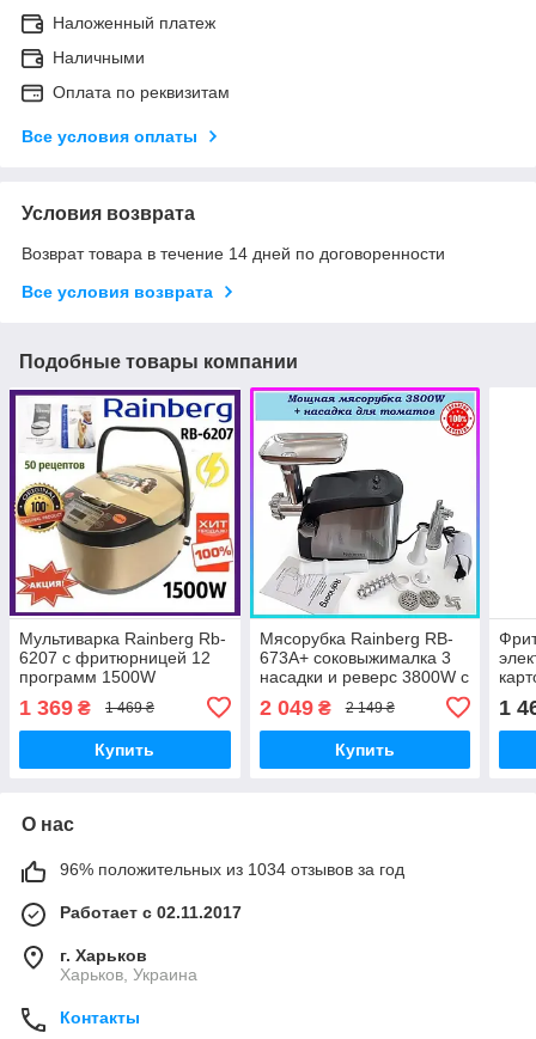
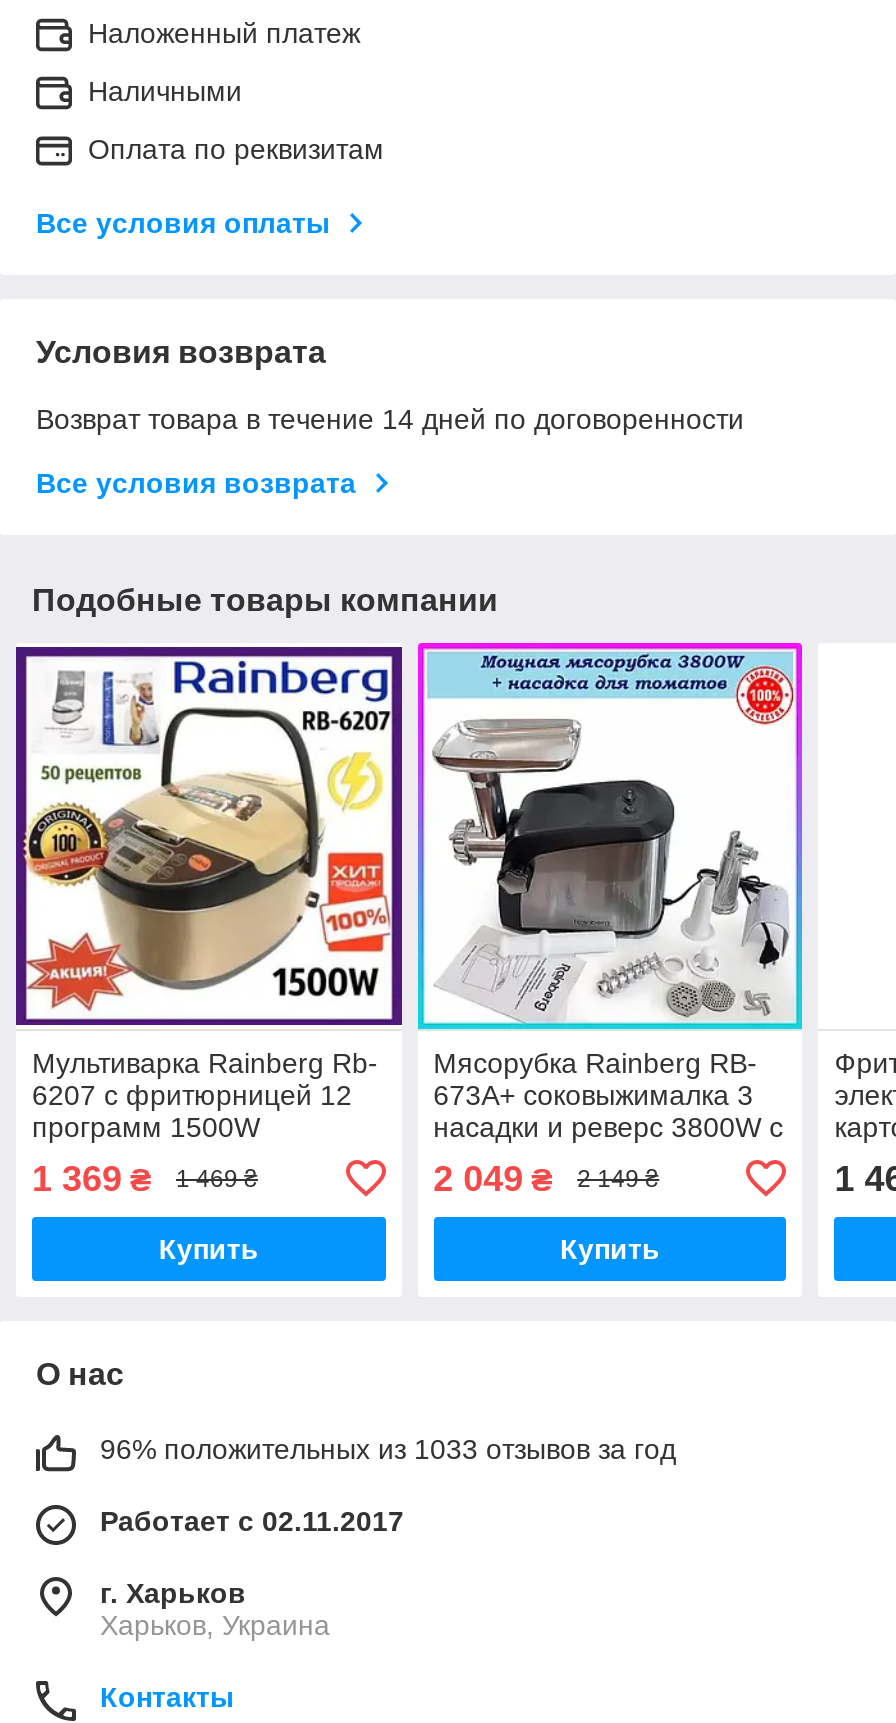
[60,859,404,879] 96% положительных из 1034 отзывов за год -> [100,1433,676,1465] 96% положительных из 1033 отзывов за год

